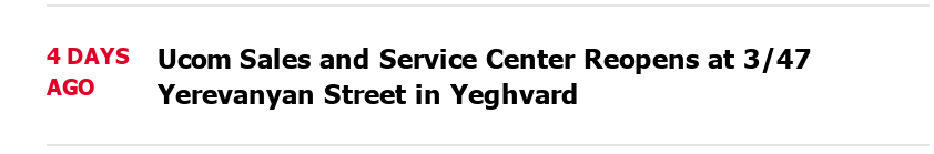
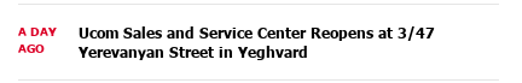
[47,43,129,69] 4 DAYS -> [18,24,57,39] A DAY

